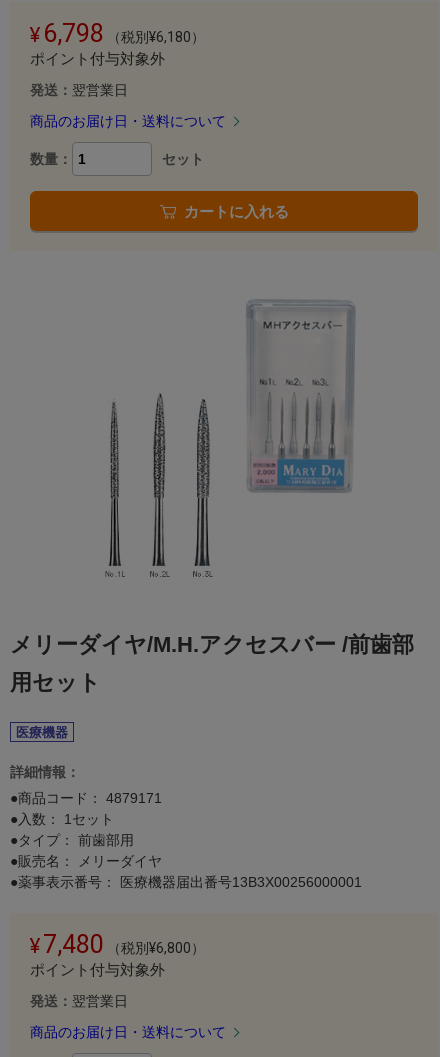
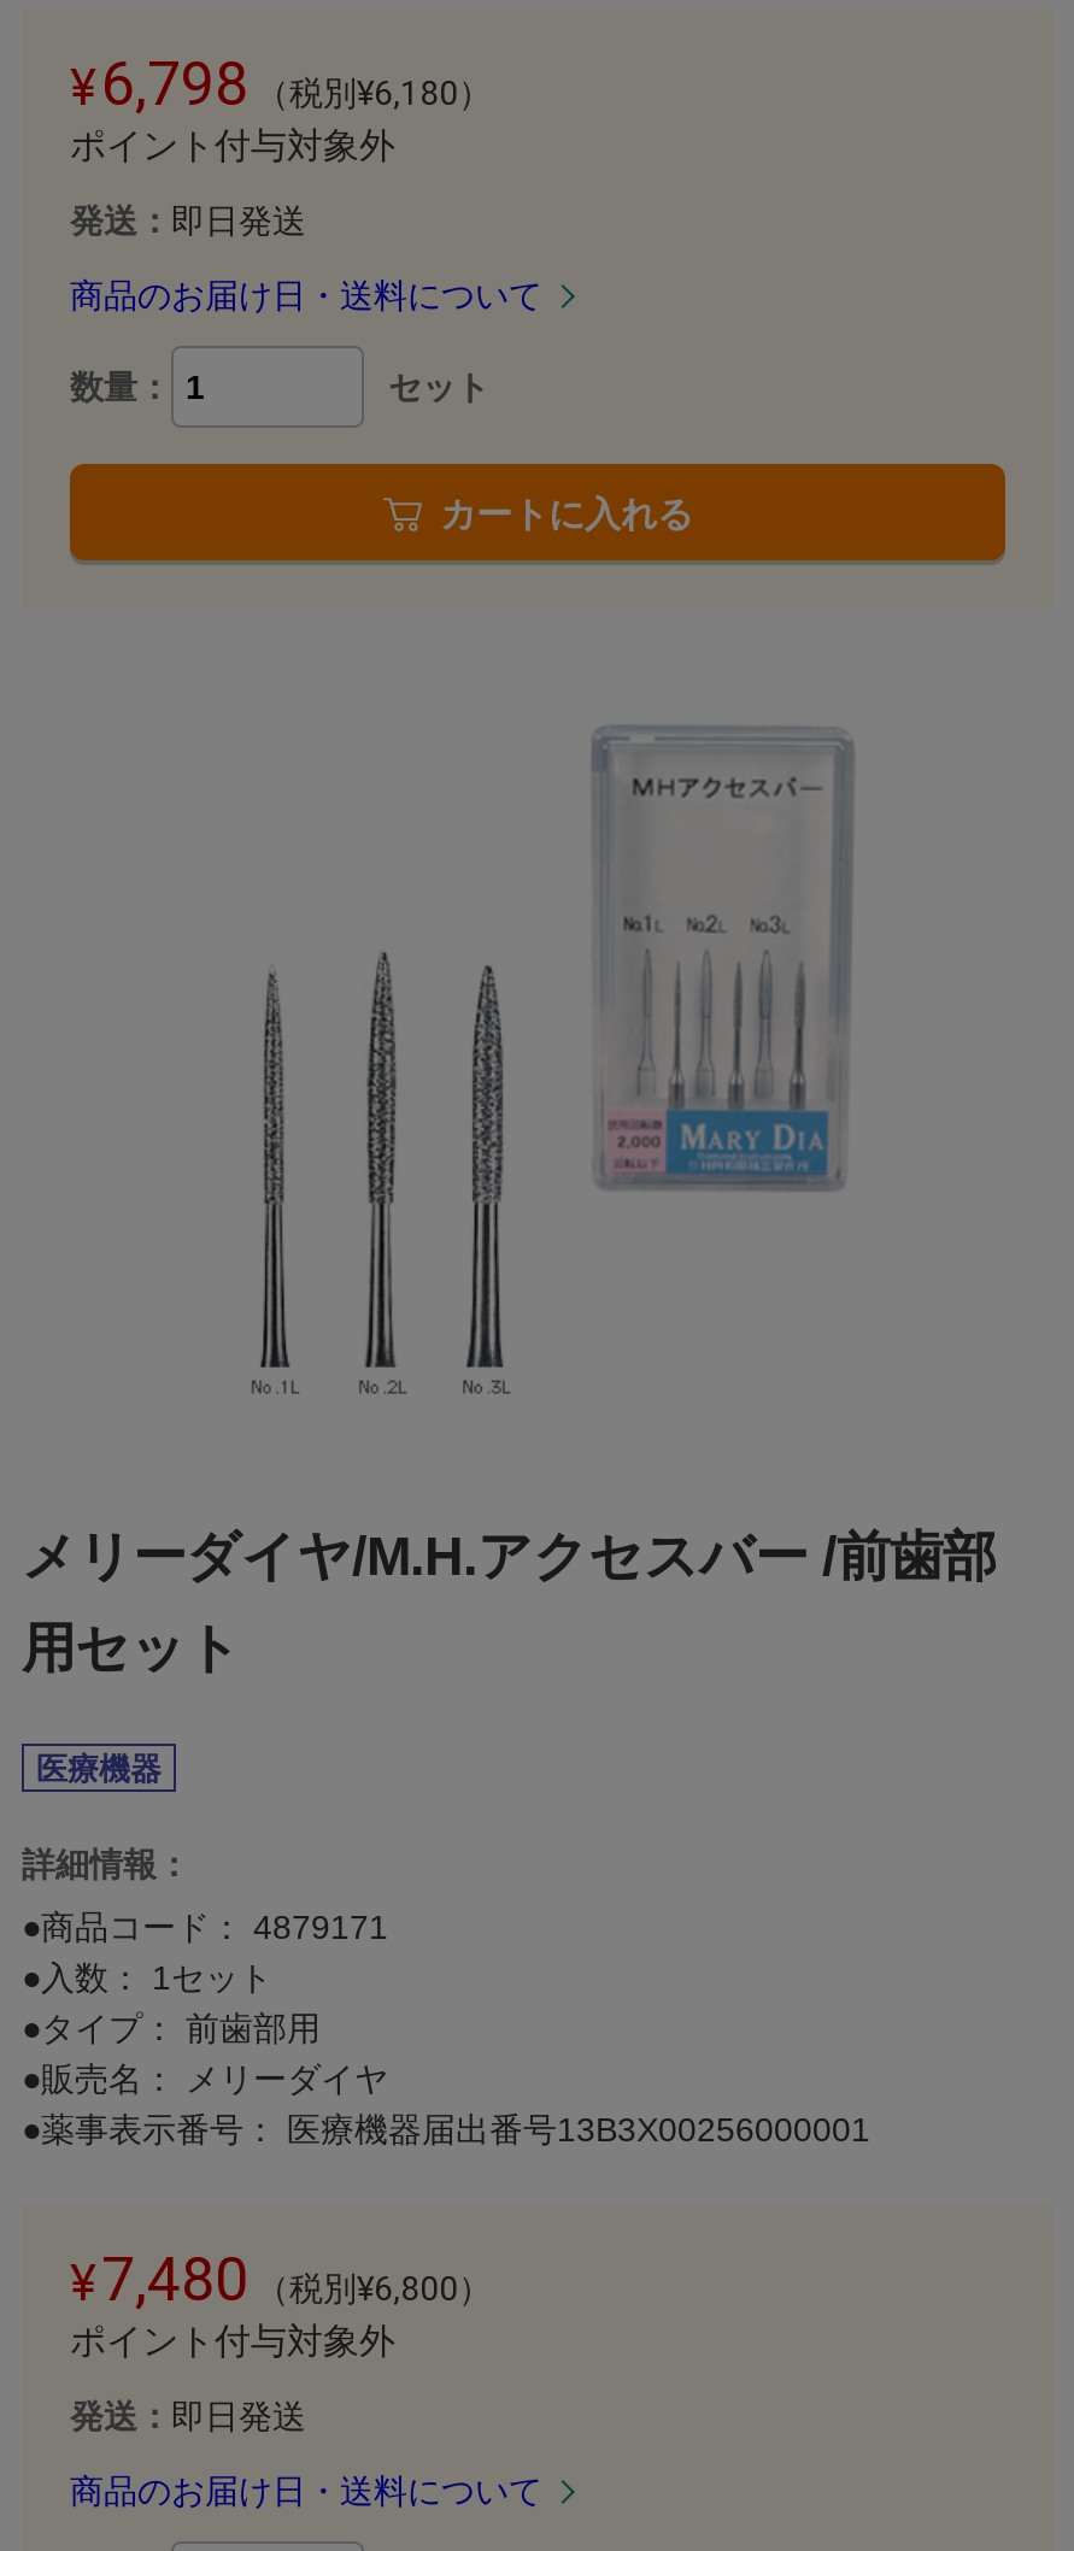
[30,82,128,98] 発送：翌営業日 -> [70,201,306,240] 発送：即日発送
[30,993,128,1009] 発送：翌営業日 -> [70,2397,306,2435] 発送：即日発送

